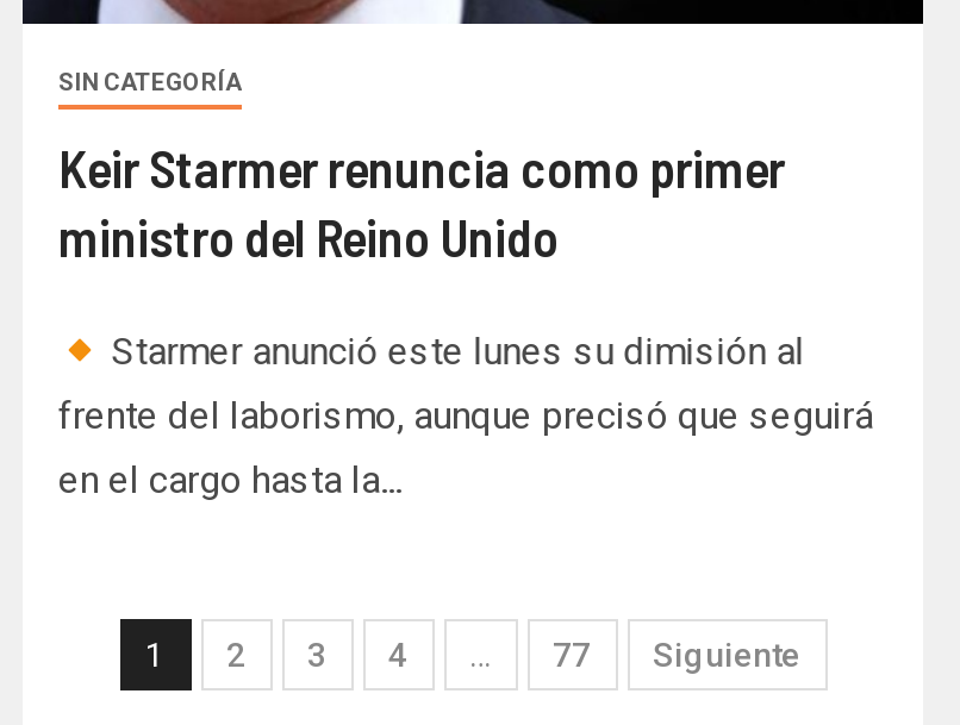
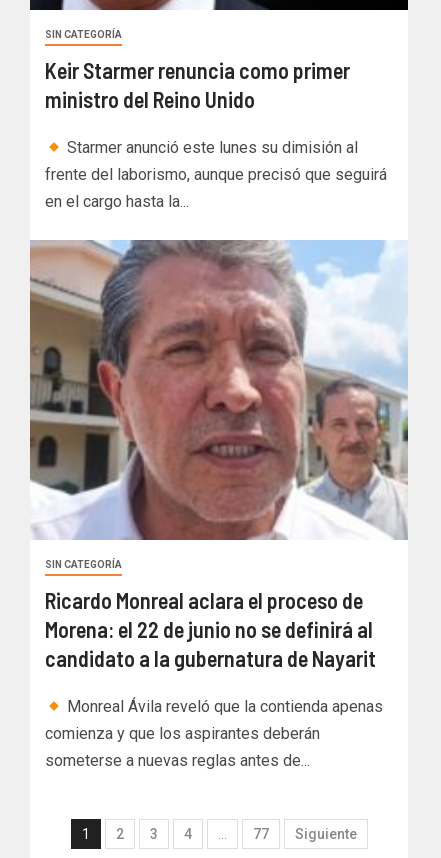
none -> [29,239,409,770] [image] | SIN CATEGORÍA | Ricardo Monreal aclara el proceso de | Morena: el 22 de junio no se definirá al | candidato a la gubernatura de Nayarit | Monreal Ávila reveló que la contienda apenas | comienza y que los aspirantes deberán | someterse a nuevas reglas antes de...

